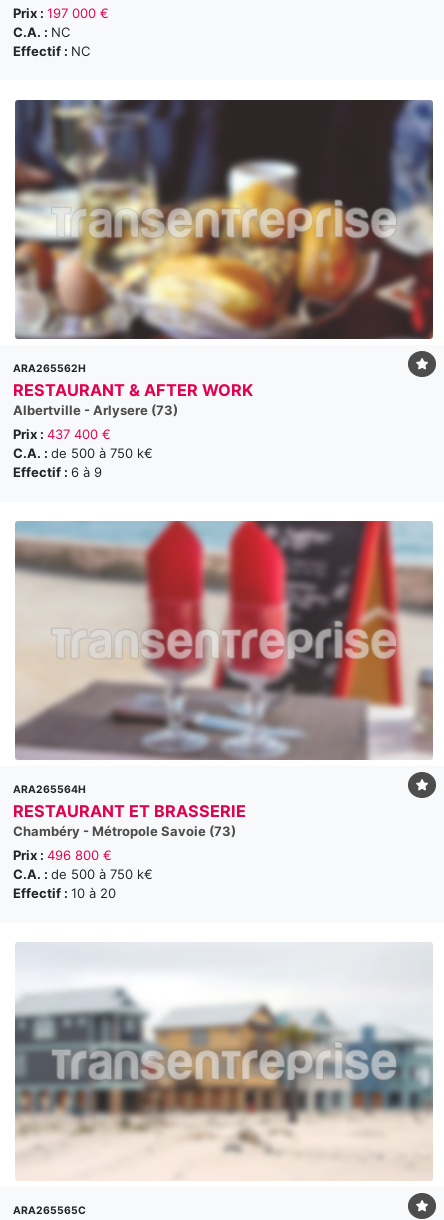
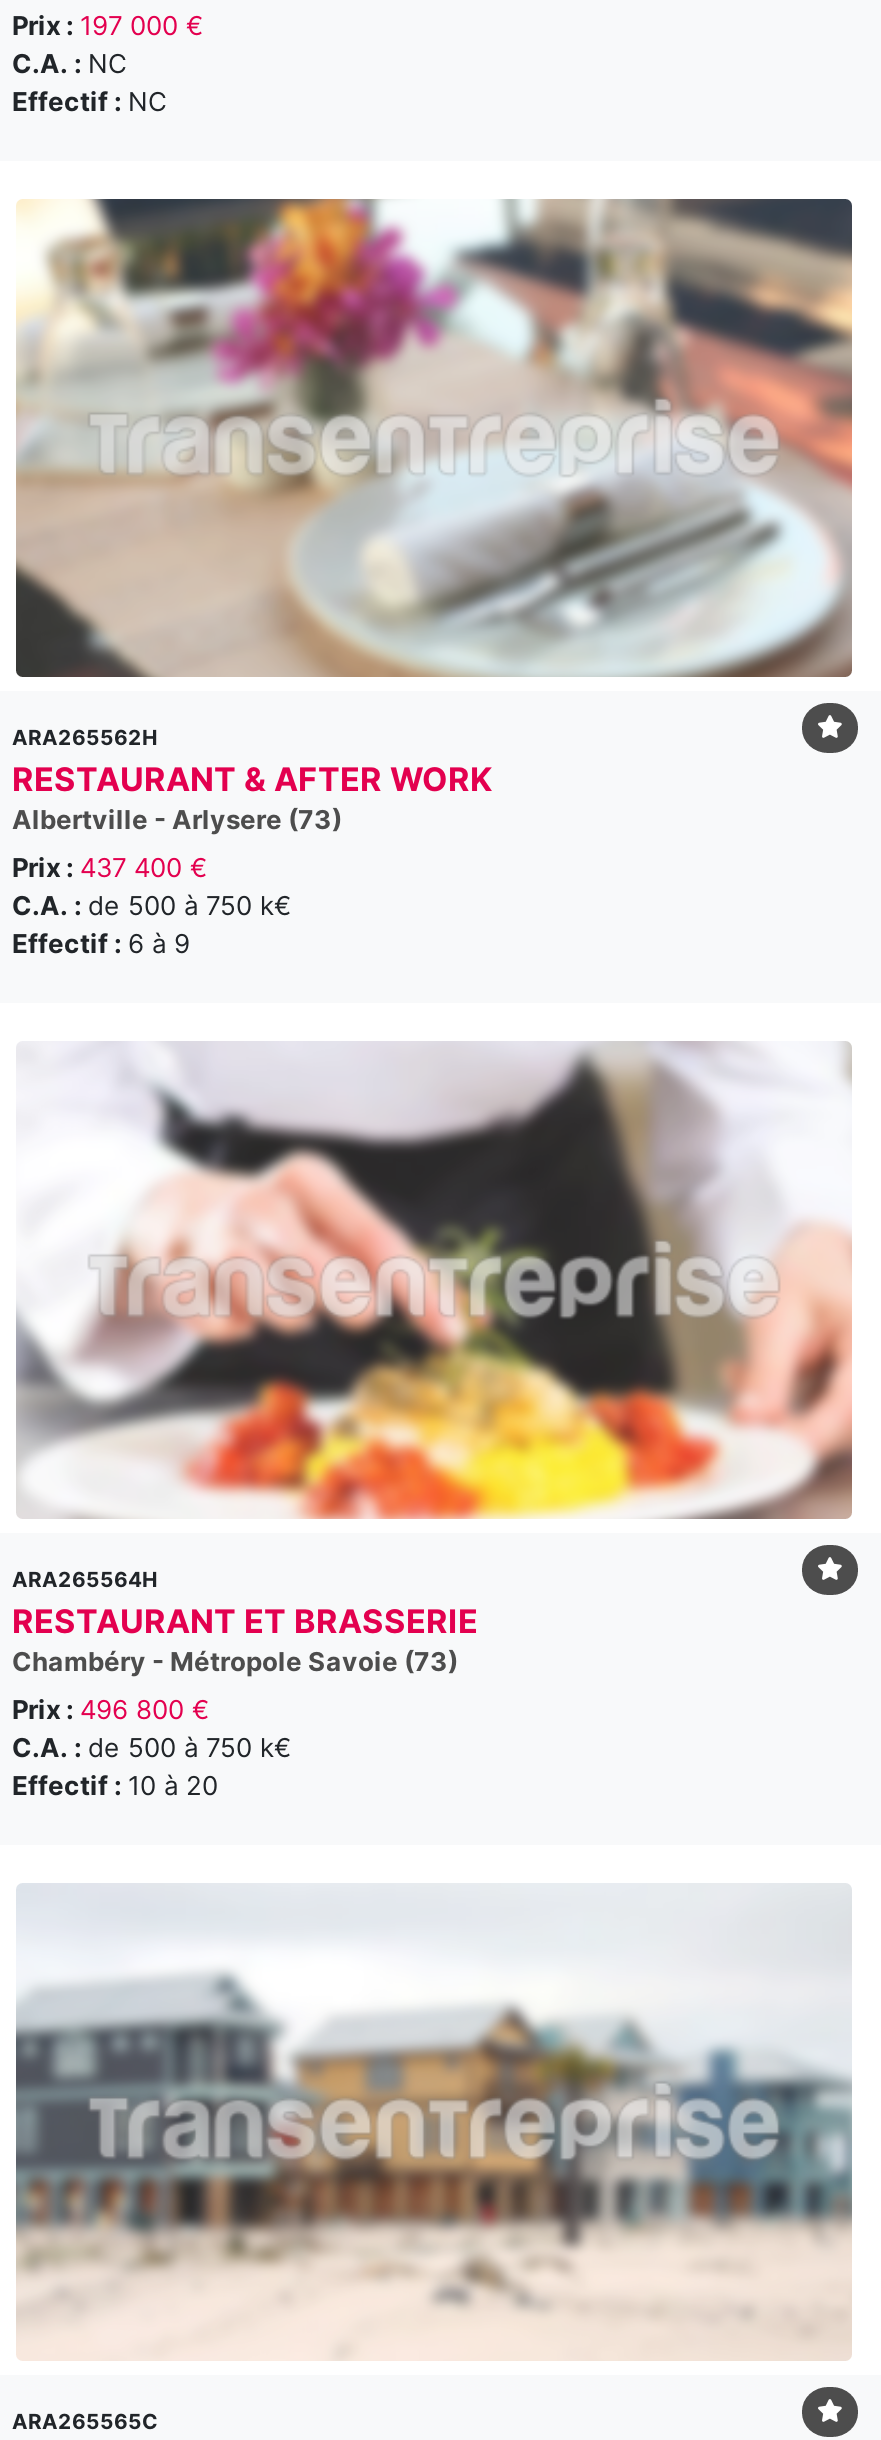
[14,99,434,340] [image] -> [14,198,854,678] [image]
[14,520,434,761] [image] -> [16,1042,852,1520] [image]

